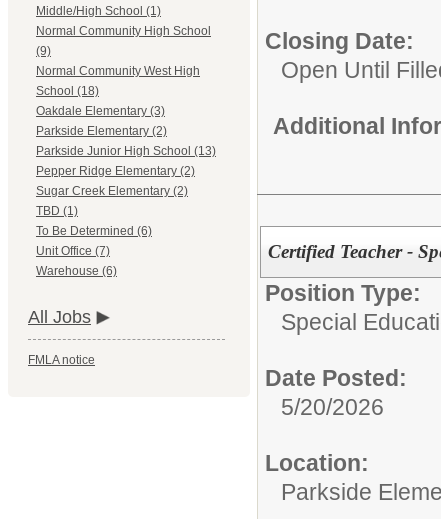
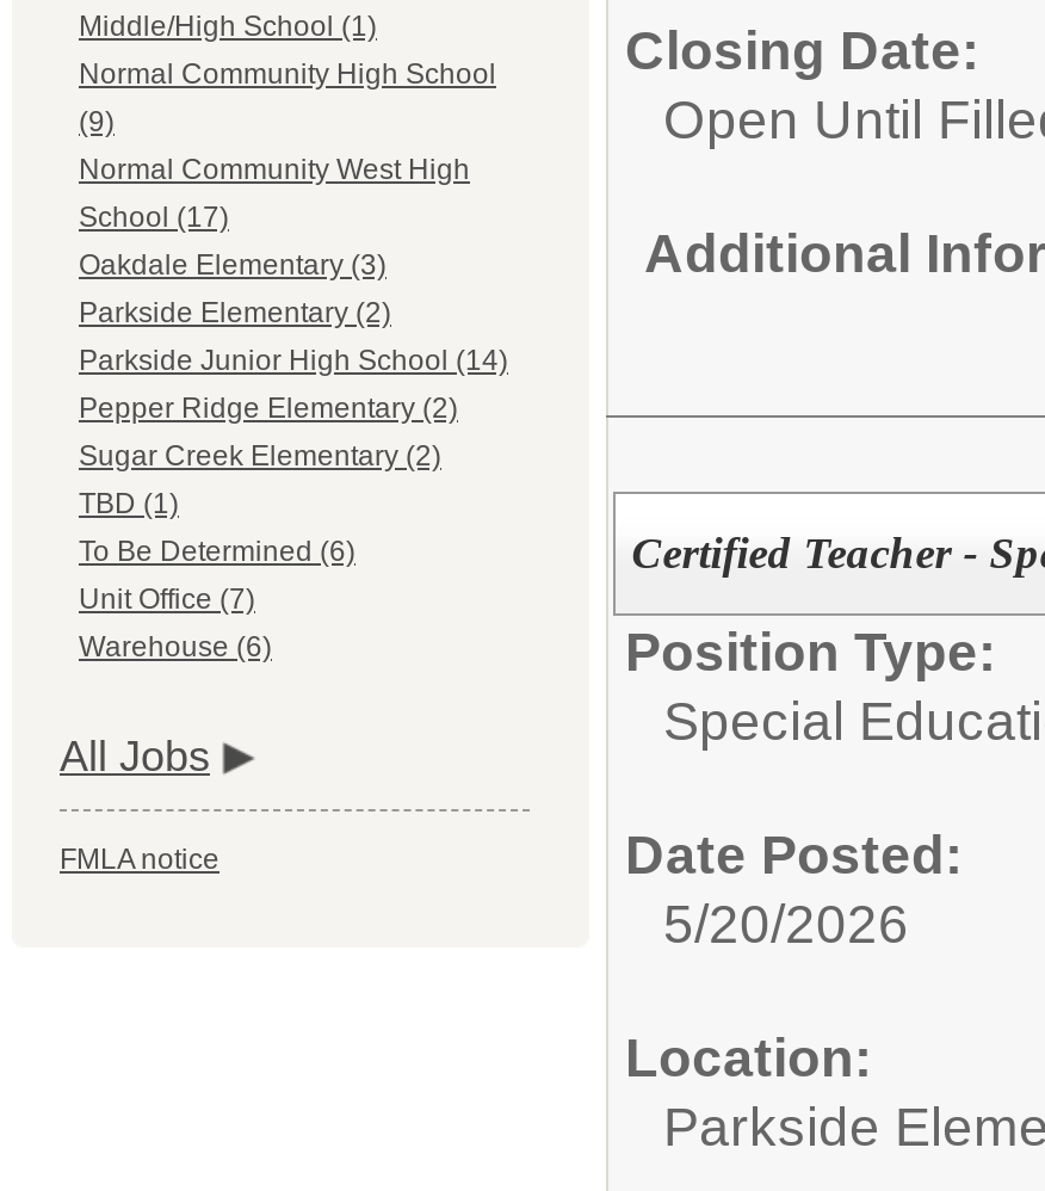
[36,84,99,98] School (18) -> [79,201,229,235] School (17)
[36,144,216,158] Parkside Junior High School (13) -> [79,344,508,378] Parkside Junior High School (14)

